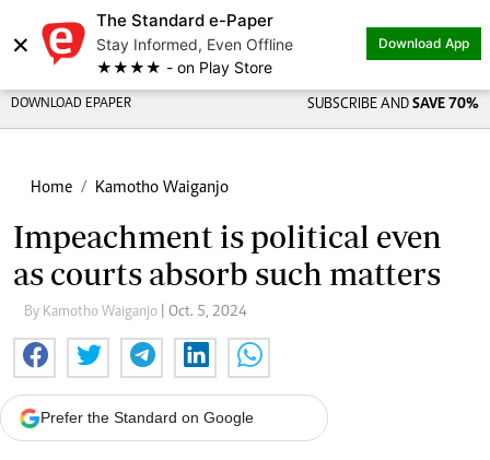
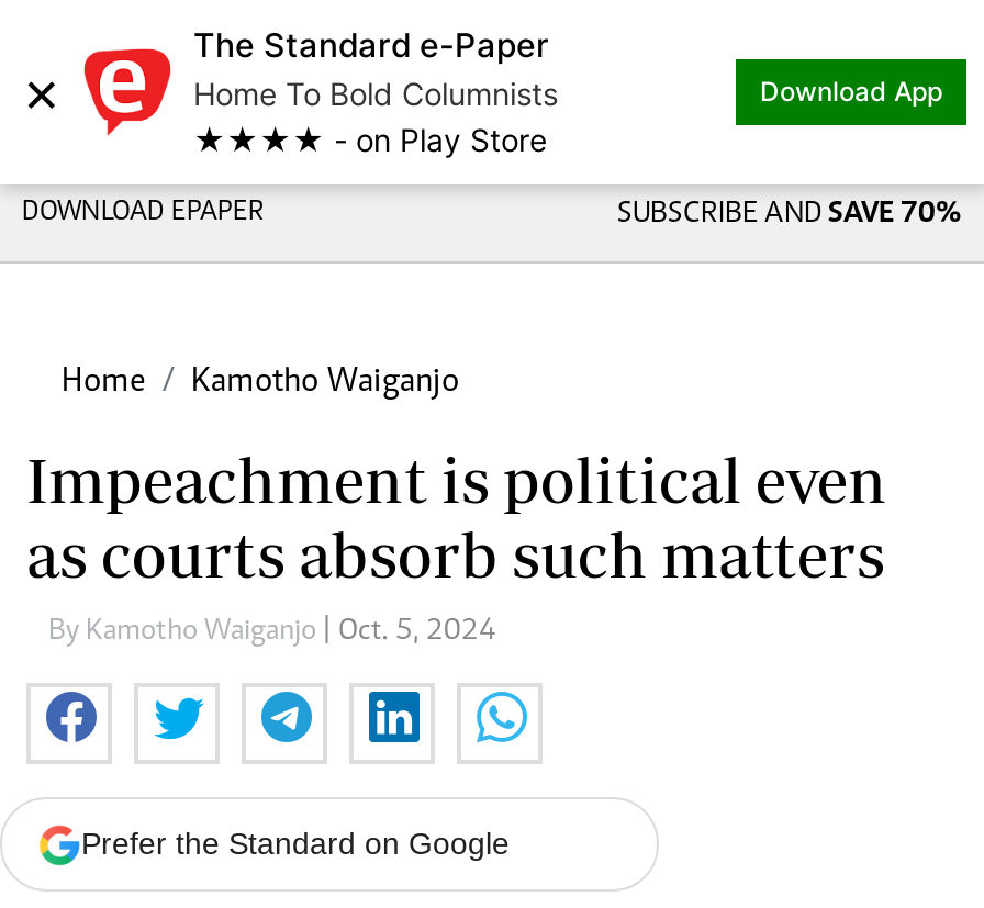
[96,35,293,54] Stay Informed, Even Offline -> [193,75,558,112] Home To Bold Columnists

